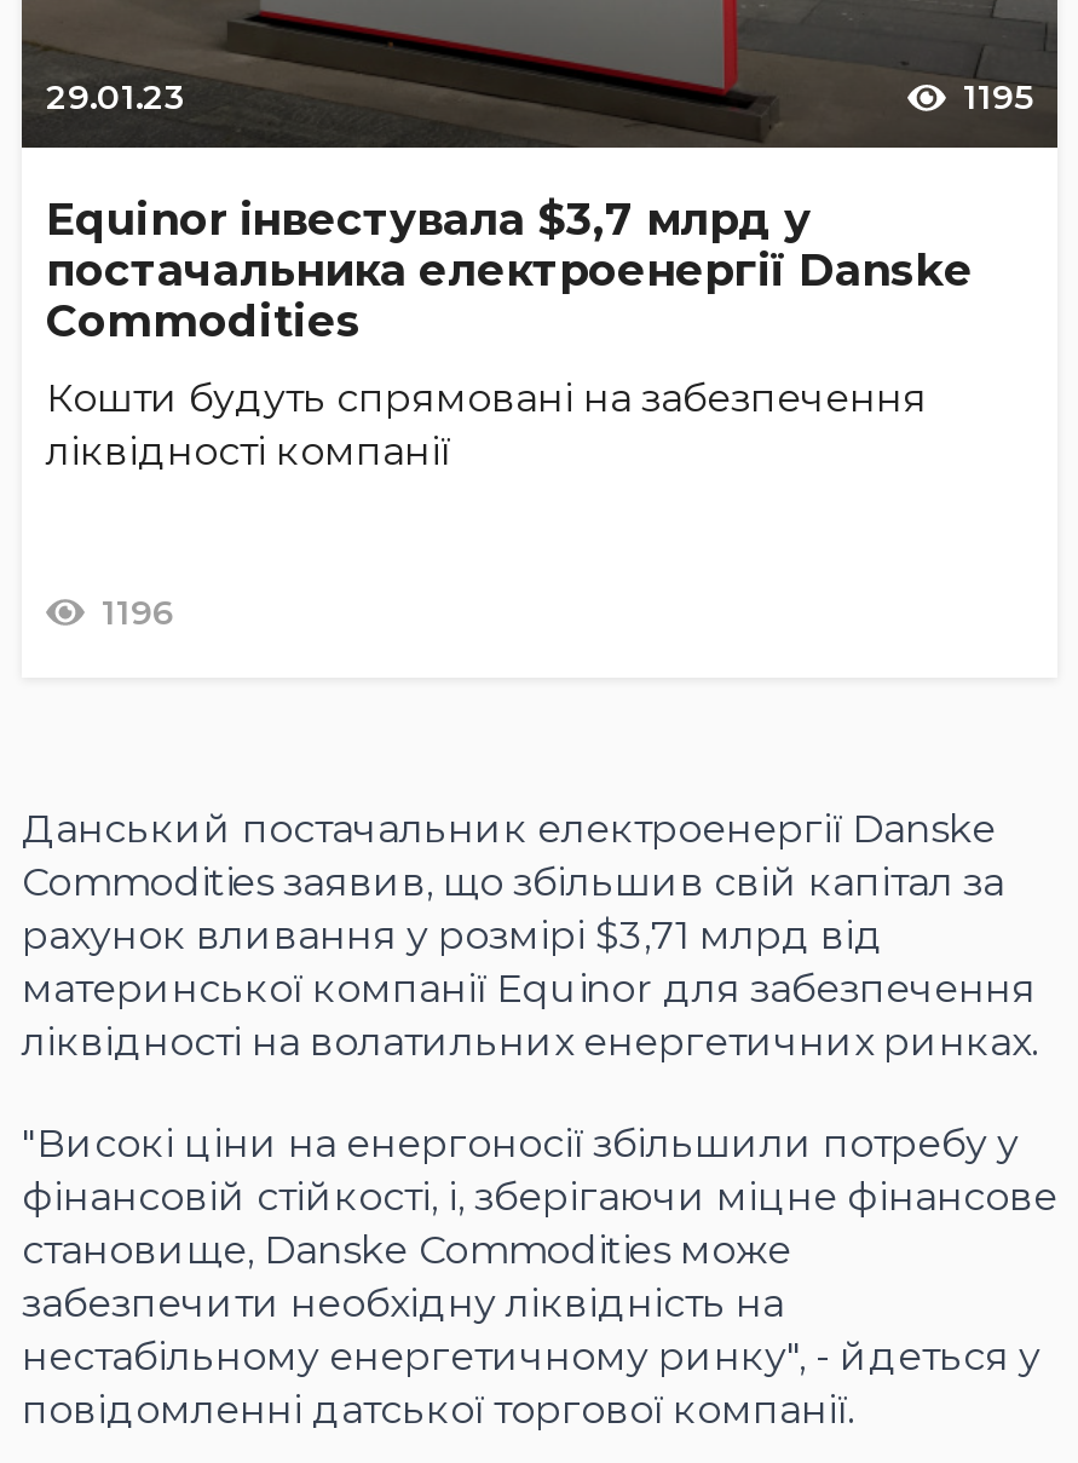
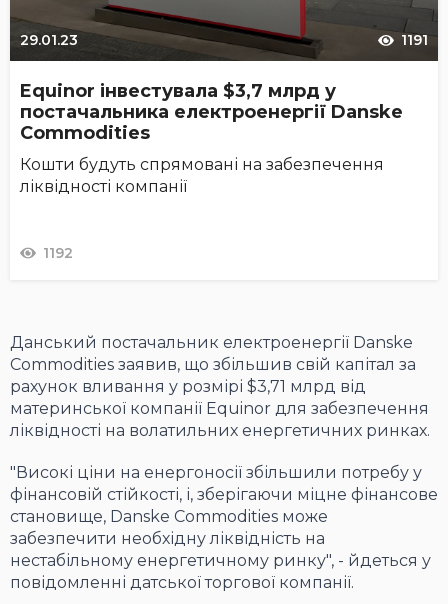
[963,76,1033,119] 1195 -> [401,31,428,49] 1191
[102,591,174,635] 1196 -> [43,244,73,262] 1192

